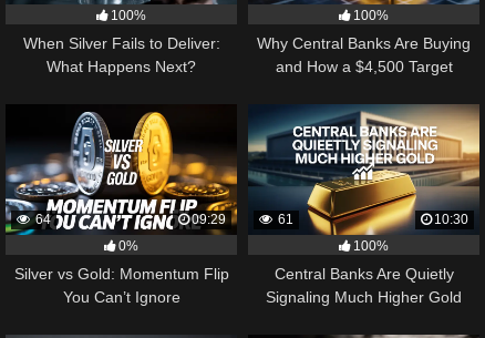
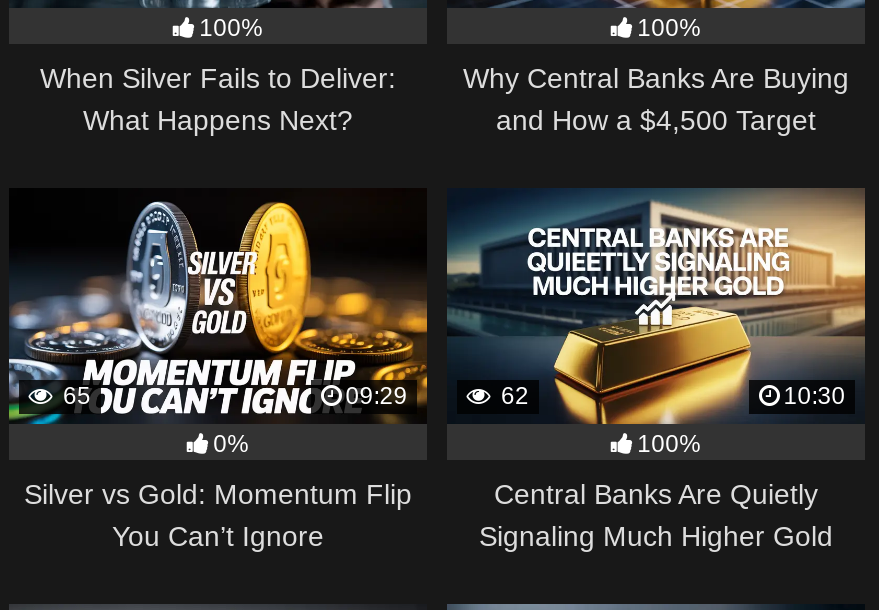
[32,212,51,228] 64 -> [57,383,91,411] 65
[275,212,293,228] 61 -> [495,383,529,411] 62

